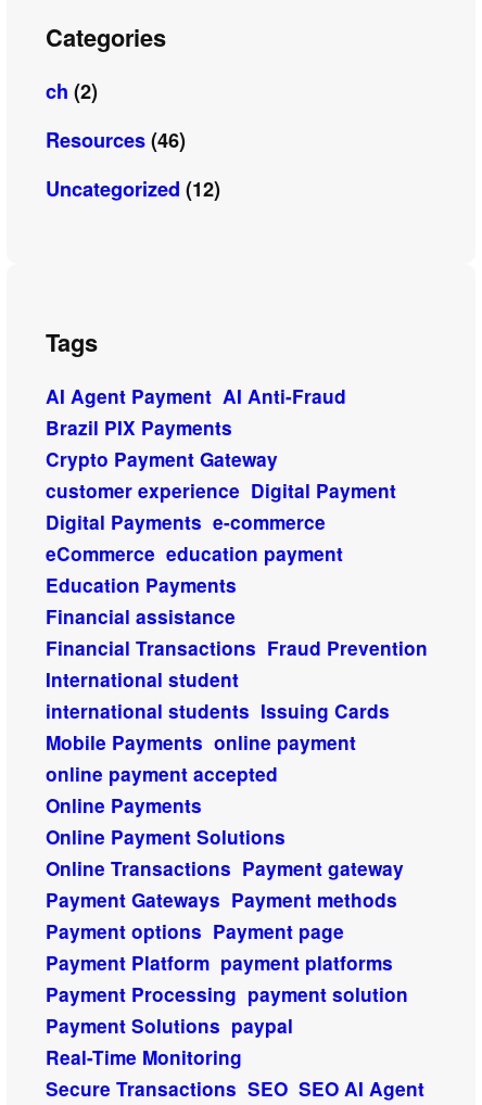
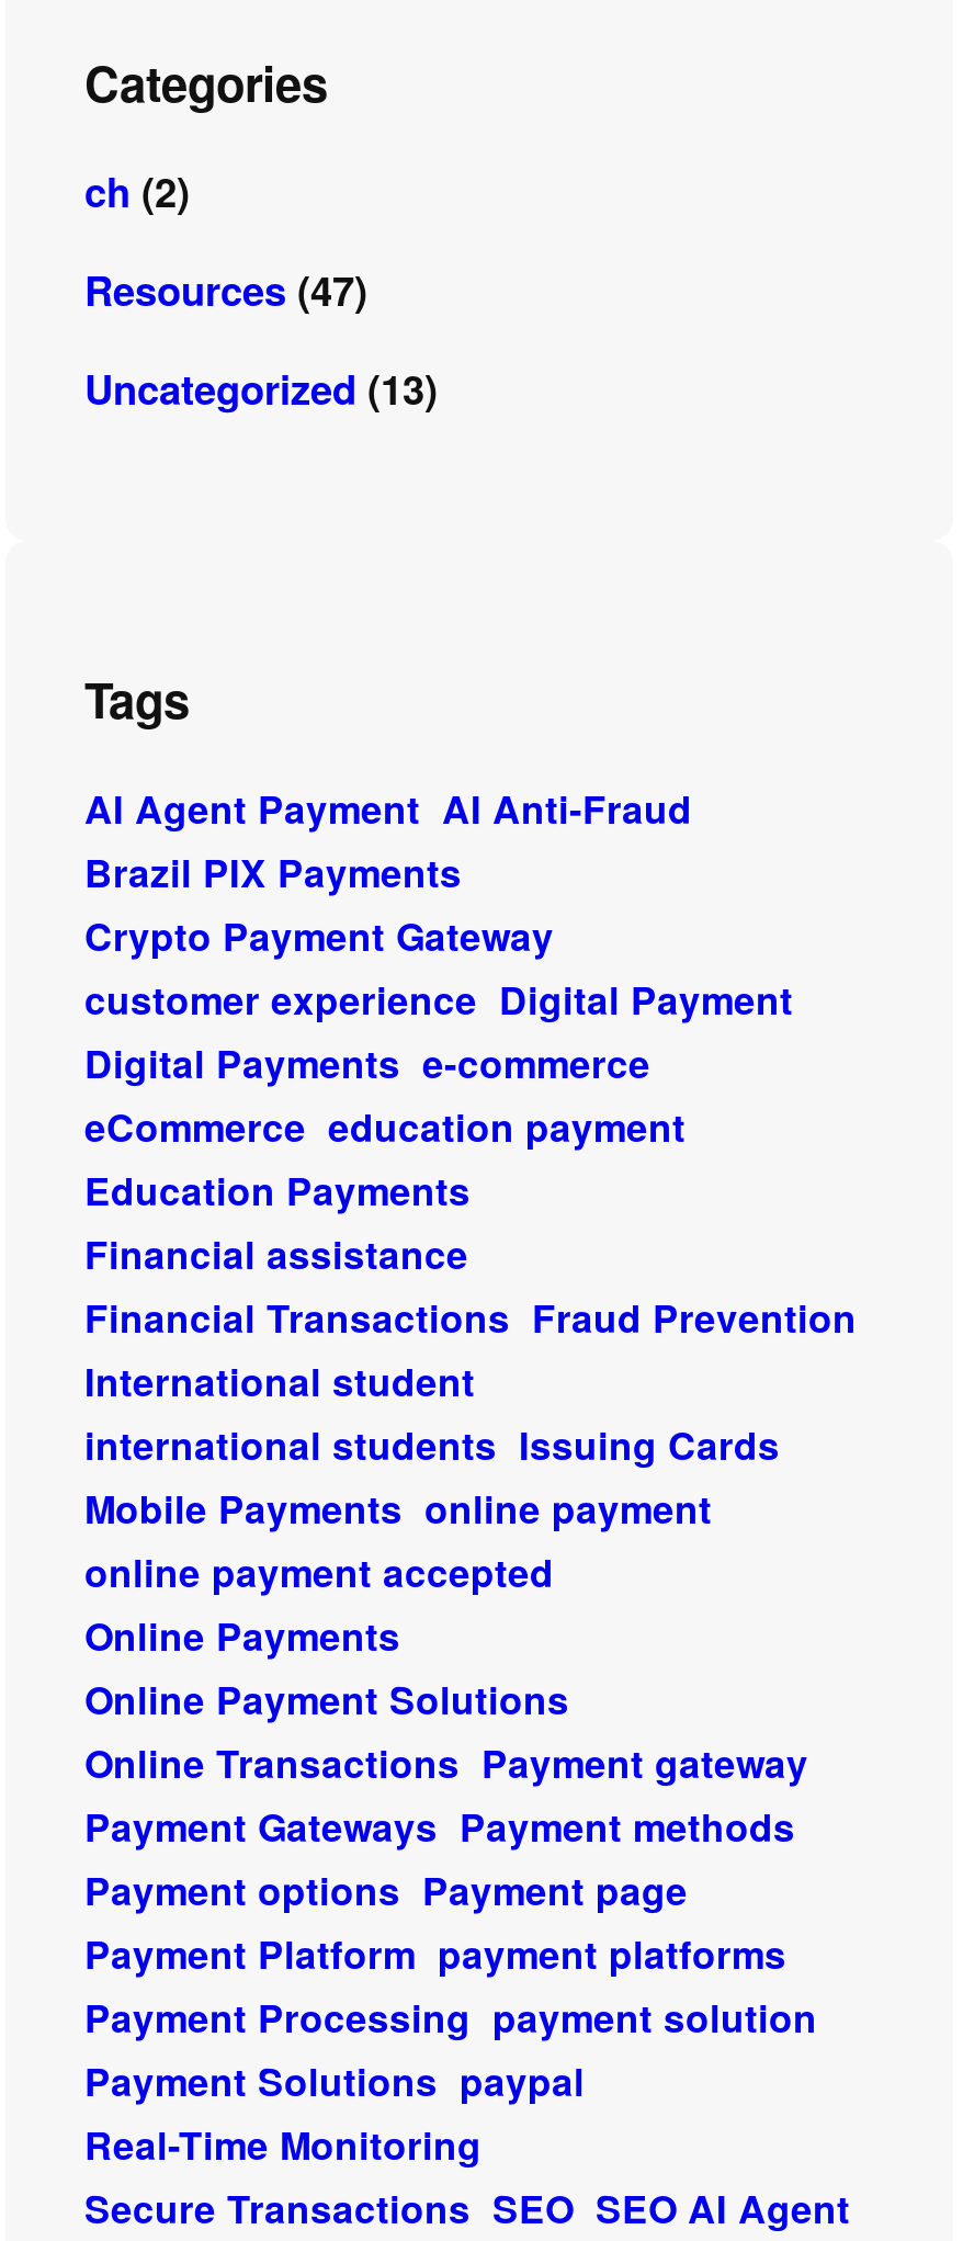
[46,126,186,154] Resources (46) -> [84,262,367,319] Resources (47)
[46,175,220,203] Uncategorized (12) -> [84,361,438,418] Uncategorized (13)

